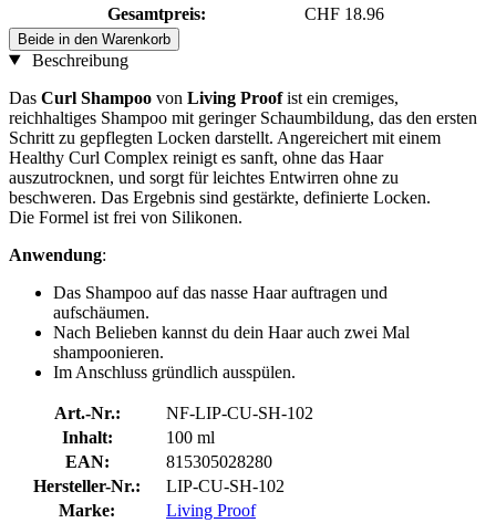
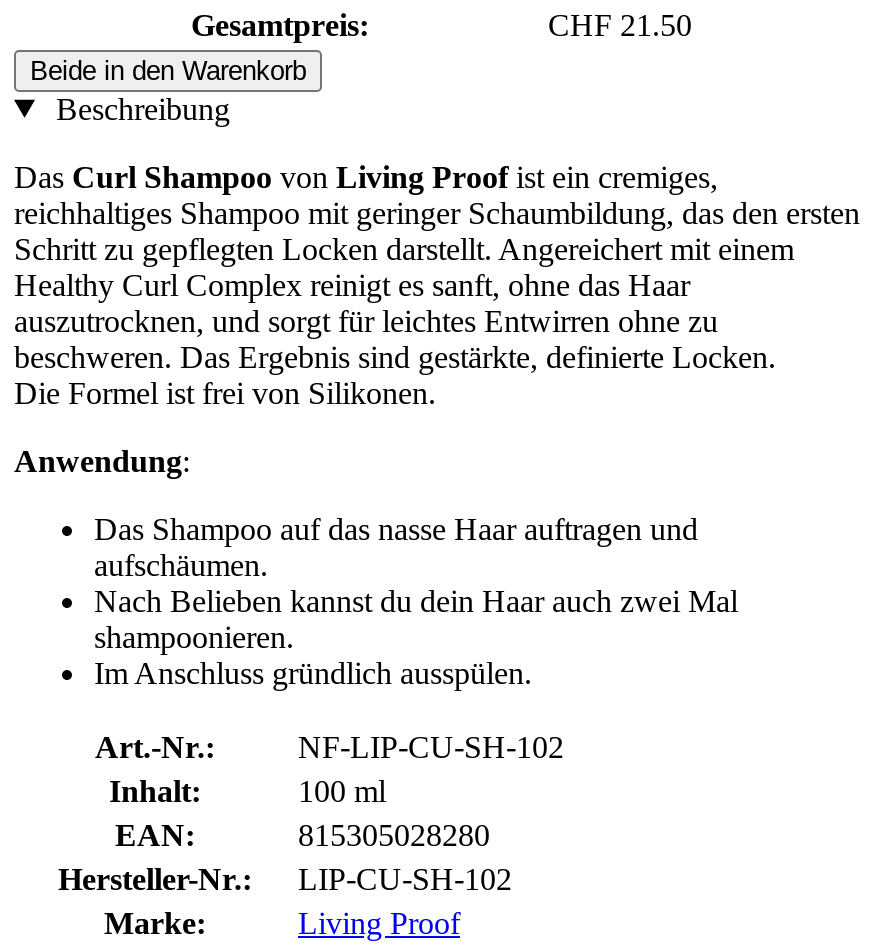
[304,4,384,23] CHF 18.96 -> [548,7,692,41] CHF 21.50

